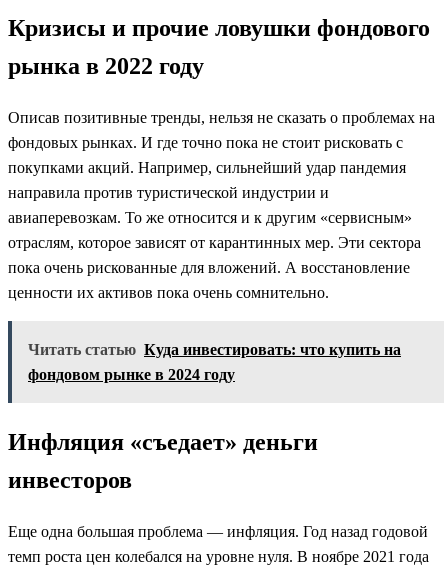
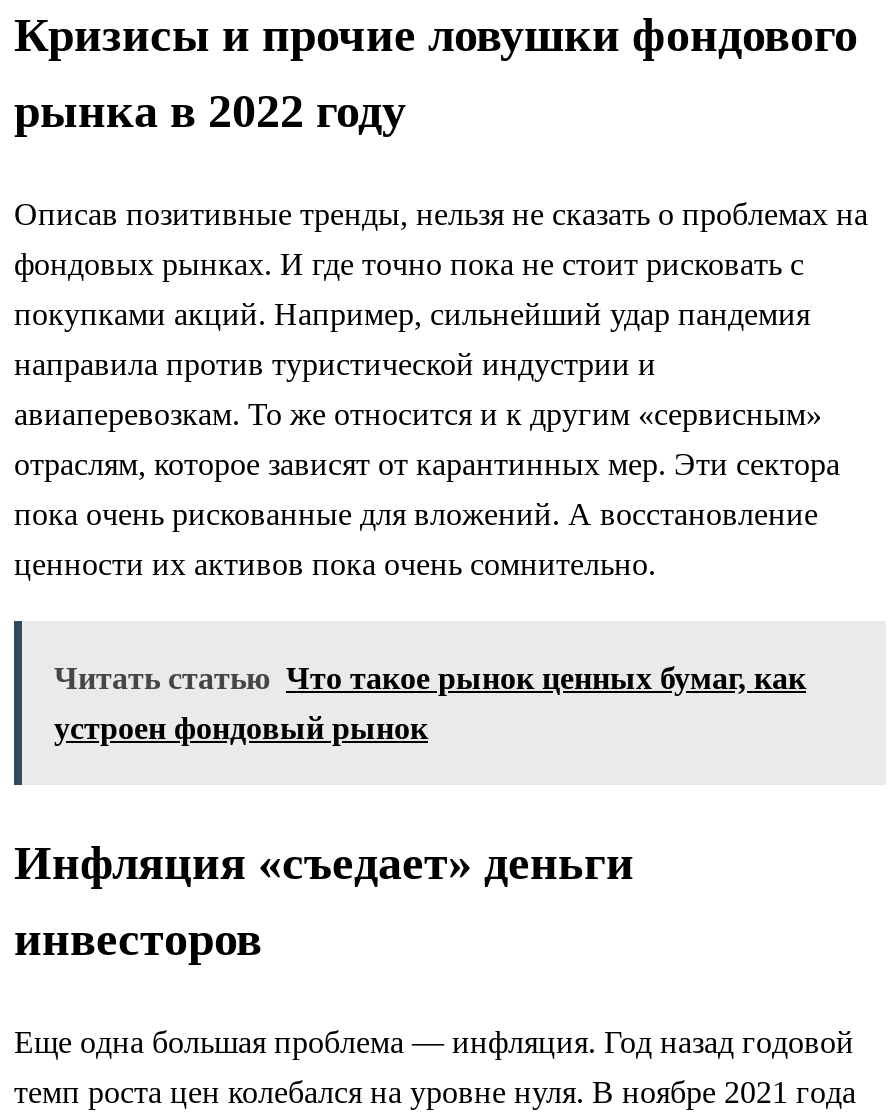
[28,341,401,358] Читать статью Куда инвестировать: что купить на -> [54,661,806,695] Читать статью Что такое рынок ценных бумаг, как
[28,366,235,383] фондовом рынке в 2024 году -> [54,711,428,745] устроен фондовый рынок

